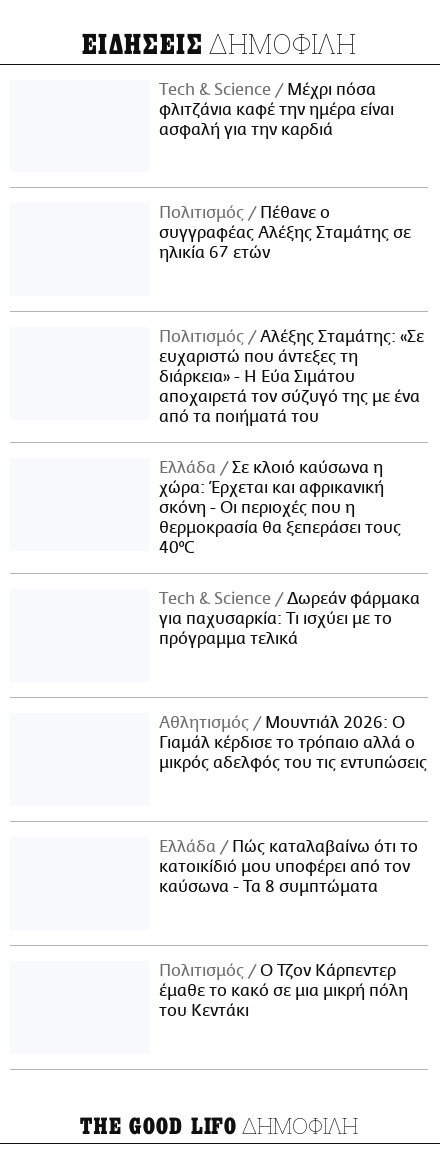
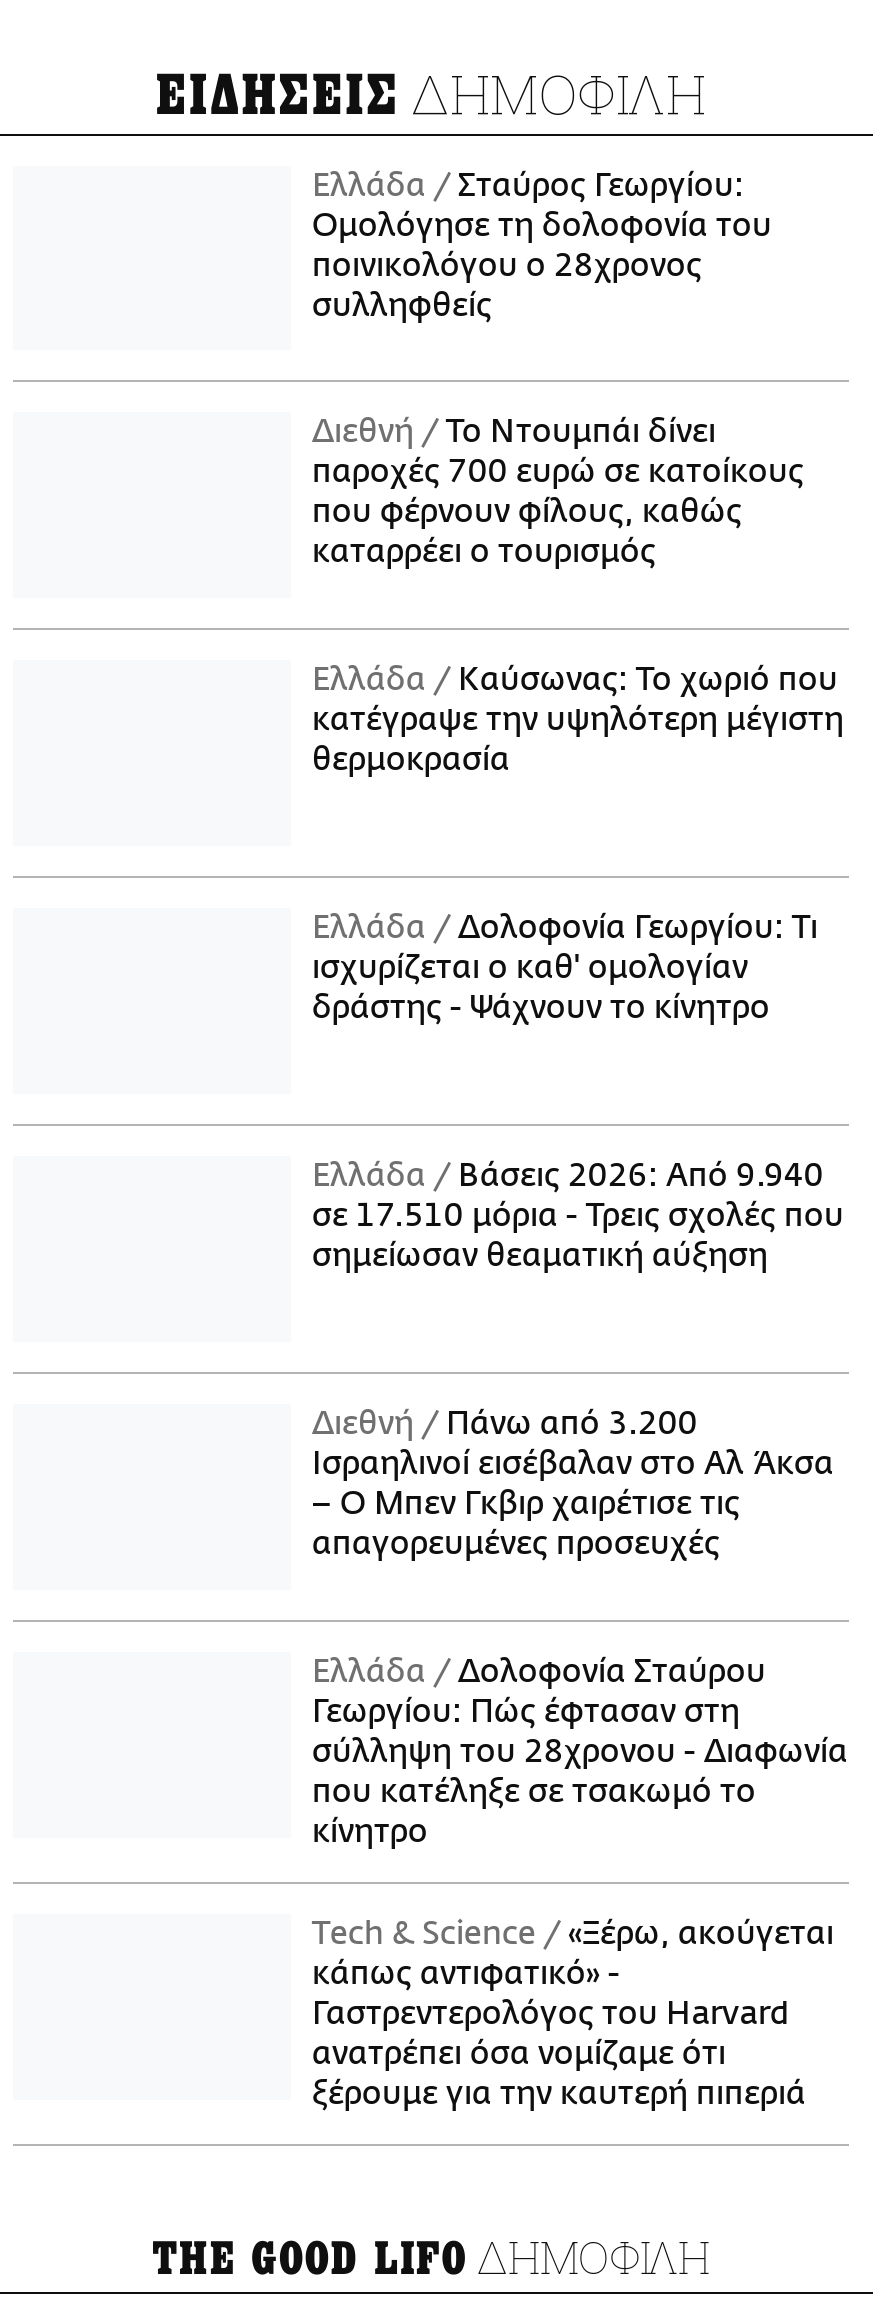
[159,80,394,138] Τech & Science Μέχρι πόσα | φλιτζάνια καφέ την ημέρα είναι | ασφαλή για την καρδιά -> [312,167,772,323] Ελλάδα Σταύρος Γεωργίου: | Ομολόγησε τη δολοφονία του | ποινικολόγου ο 28χρονος | συλληφθείς
[159,204,411,262] Πολιτισμός Πέθανε ο | συγγραφέας Αλέξης Σταμάτης σε | ηλικία 67 ετών -> [312,415,804,571] Διεθνή Το Ντουμπάι δίνει | παροχές 700 ευρώ σε κατοίκους | που φέρνουν φίλους, καθώς | καταρρέει ο τουρισμός
[159,328,424,426] Πολιτισμός Αλέξης Σταμάτης: «Σε | ευχαριστώ που άντεξες τη | διάρκεια» - Η Εύα Σιμάτου | αποχαιρετά τον σύζυγό της με ένα | από τα ποιήματά του -> [312,662,844,778] Ελλάδα Καύσωνας: Το χωριό που | κατέγραψε την υψηλότερη μέγιστη | θερμοκρασία
[159,459,401,557] Ελλάδα Σε κλοιό καύσωνα η | χώρα: Έρχεται και αφρικανική | σκόνη - Οι περιοχές που η | θερμοκρασία θα ξεπεράσει τους | 40°C -> [312,910,818,1026] Ελλάδα Δολοφονία Γεωργίου: Τι | ισχυρίζεται ο καθ' ομολογίαν | δράστης - Ψάχνουν το κίνητρο
[159,590,420,648] Τech & Science Δωρεάν φάρμακα | για παχυσαρκία: Τι ισχύει με το | πρόγραμμα τελικά -> [312,1158,844,1274] Ελλάδα Βάσεις 2026: Από 9.940 | σε 17.510 μόρια - Τρεις σχολές που | σημείωσαν θεαματική αύξηση
[159,714,427,772] Αθλητισμός Μουντιάλ 2026: Ο | Γιαμάλ κέρδισε το τρόπαιο αλλά ο | μικρός αδελφός του τις εντυπώσεις -> [312,1406,834,1562] Διεθνή Πάνω από 3.200 | Ισραηλινοί εισέβαλαν στο Αλ Άκσα | – Ο Μπεν Γκβιρ χαιρέτισε τις | απαγορευμένες προσευχές
[159,838,418,896] Ελλάδα Πώς καταλαβαίνω ότι το | κατοικίδιό μου υποφέρει από τον | καύσωνα - Τα 8 συμπτώματα -> [312,1654,848,1850] Ελλάδα Δολοφονία Σταύρου | Γεωργίου: Πώς έφτασαν στη | σύλληψη του 28χρονου - Διαφωνία | που κατέληξε σε τσακωμό το | κίνητρο
[159,962,408,1020] Πολιτισμός Ο Τζον Κάρπεντερ | έμαθε το κακό σε μια μικρή πόλη | του Κεντάκι -> [312,1916,834,2112] Τech & Science «Ξέρω, ακούγεται | κάπως αντιφατικό» - | Γαστρεντερολόγος του Harvard | ανατρέπει όσα νομίζαμε ότι | ξέρουμε για την καυτερή πιπεριά

